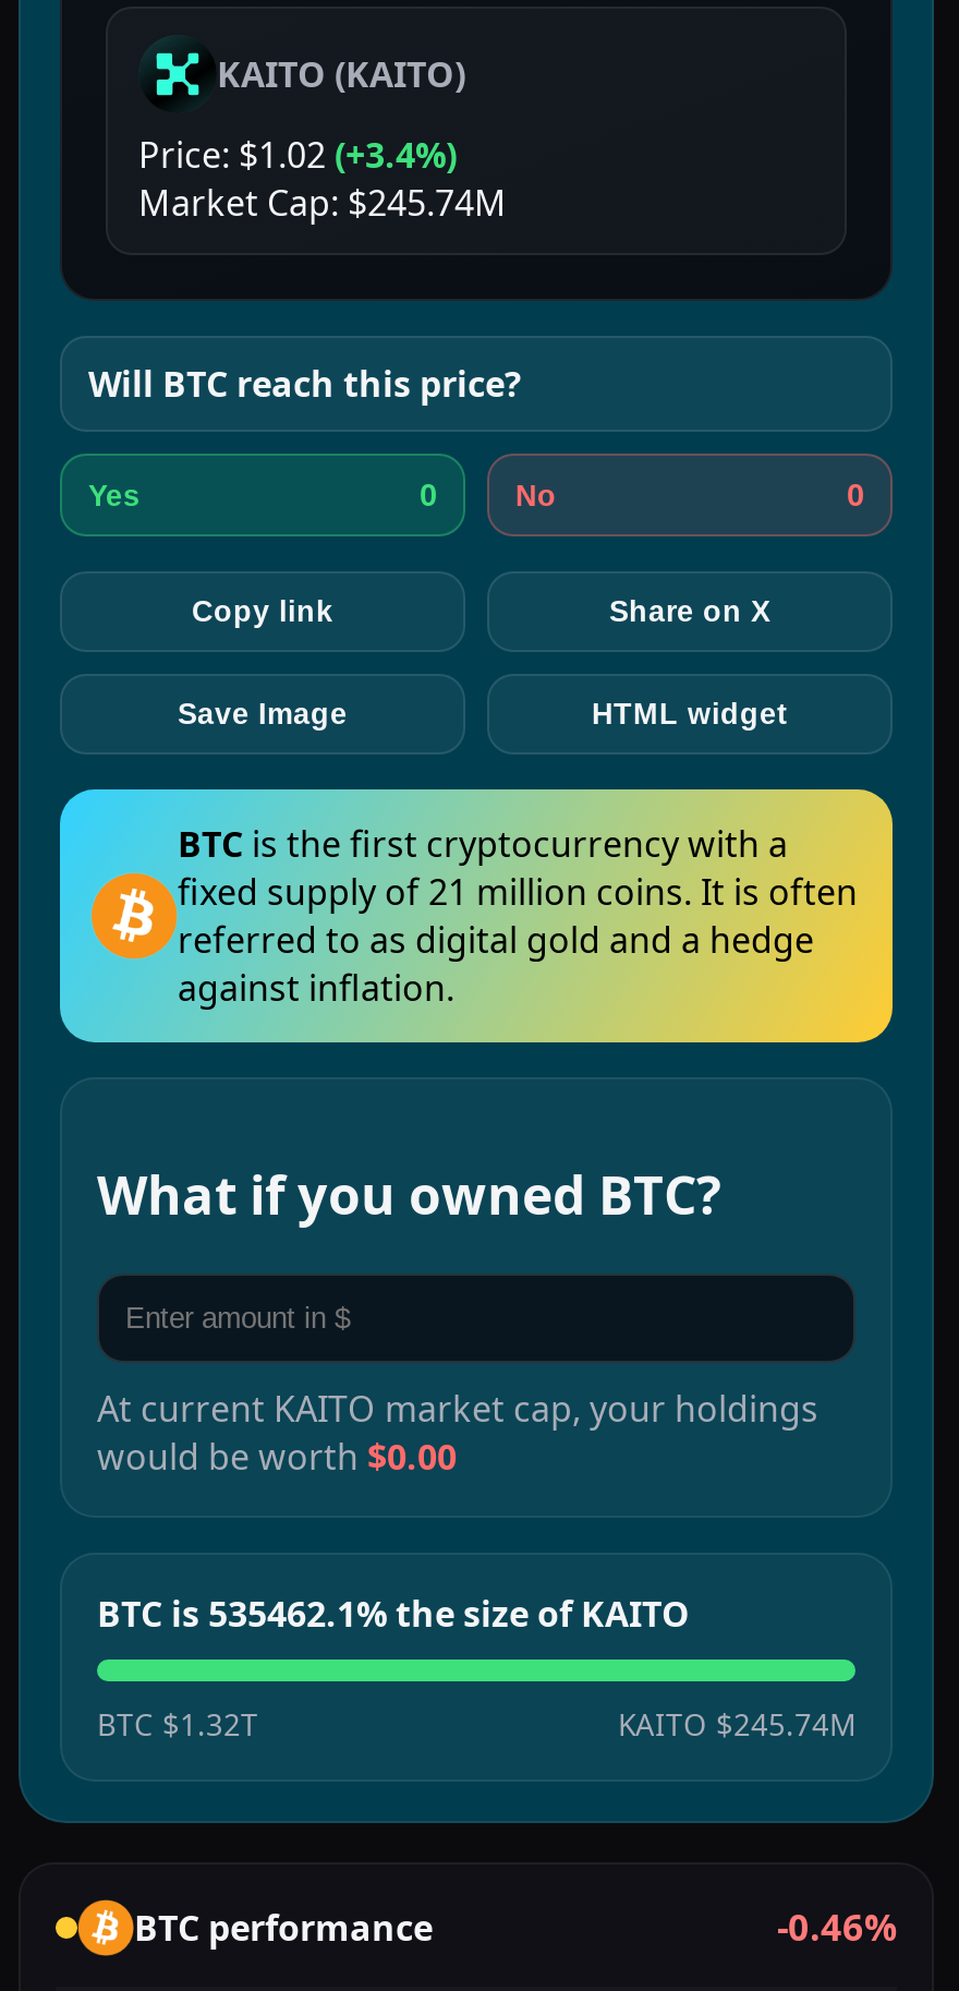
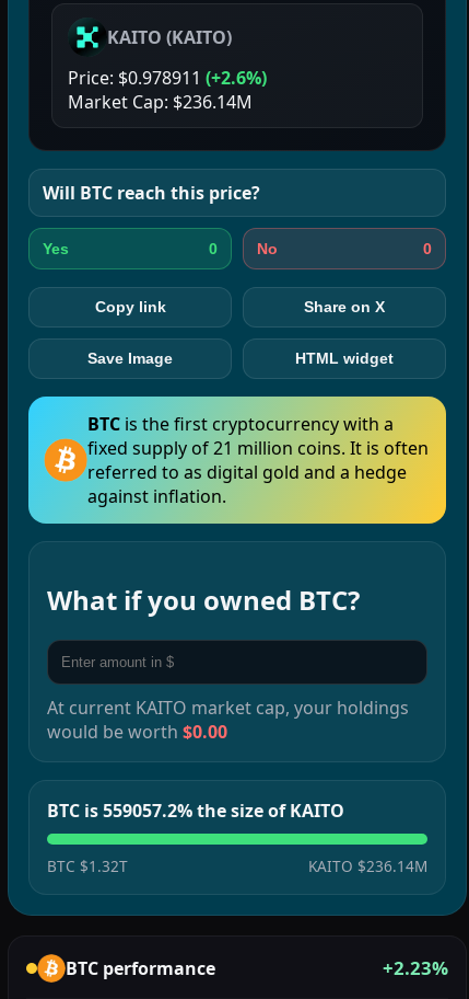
[138,131,457,179] Price: $1.02 (+3.4%) -> [68,66,267,90] Price: $0.978911 (+2.6%)
[138,179,507,227] Market Cap: $245.74M -> [68,90,253,114] Market Cap: $236.14M
[97,1589,690,1637] BTC is 535462.1% the size of KAITO -> [47,798,344,822] BTC is 559057.2% the size of KAITO
[618,1703,855,1744] KAITO $245.74M -> [308,855,427,876] KAITO $236.14M
[777,1902,897,1952] -0.46% -> [383,956,448,981] +2.23%

